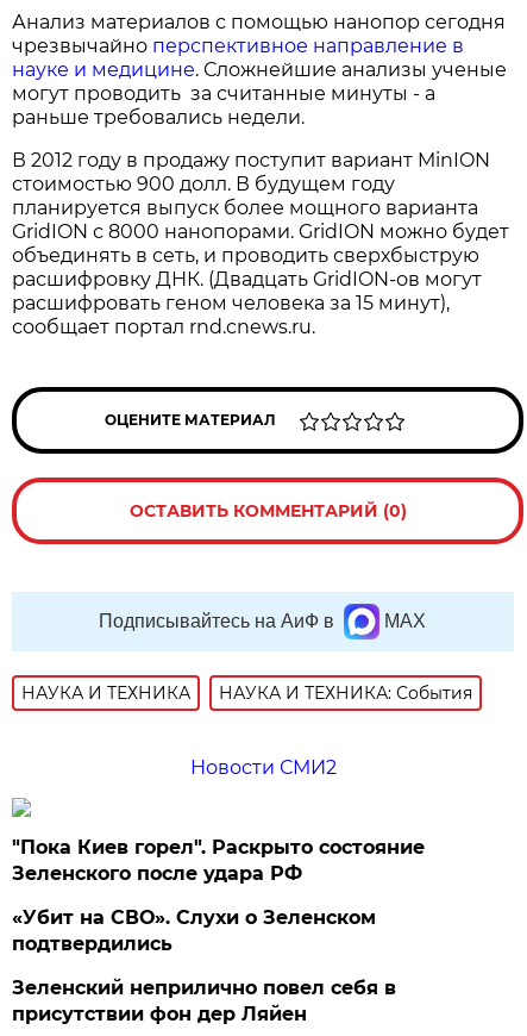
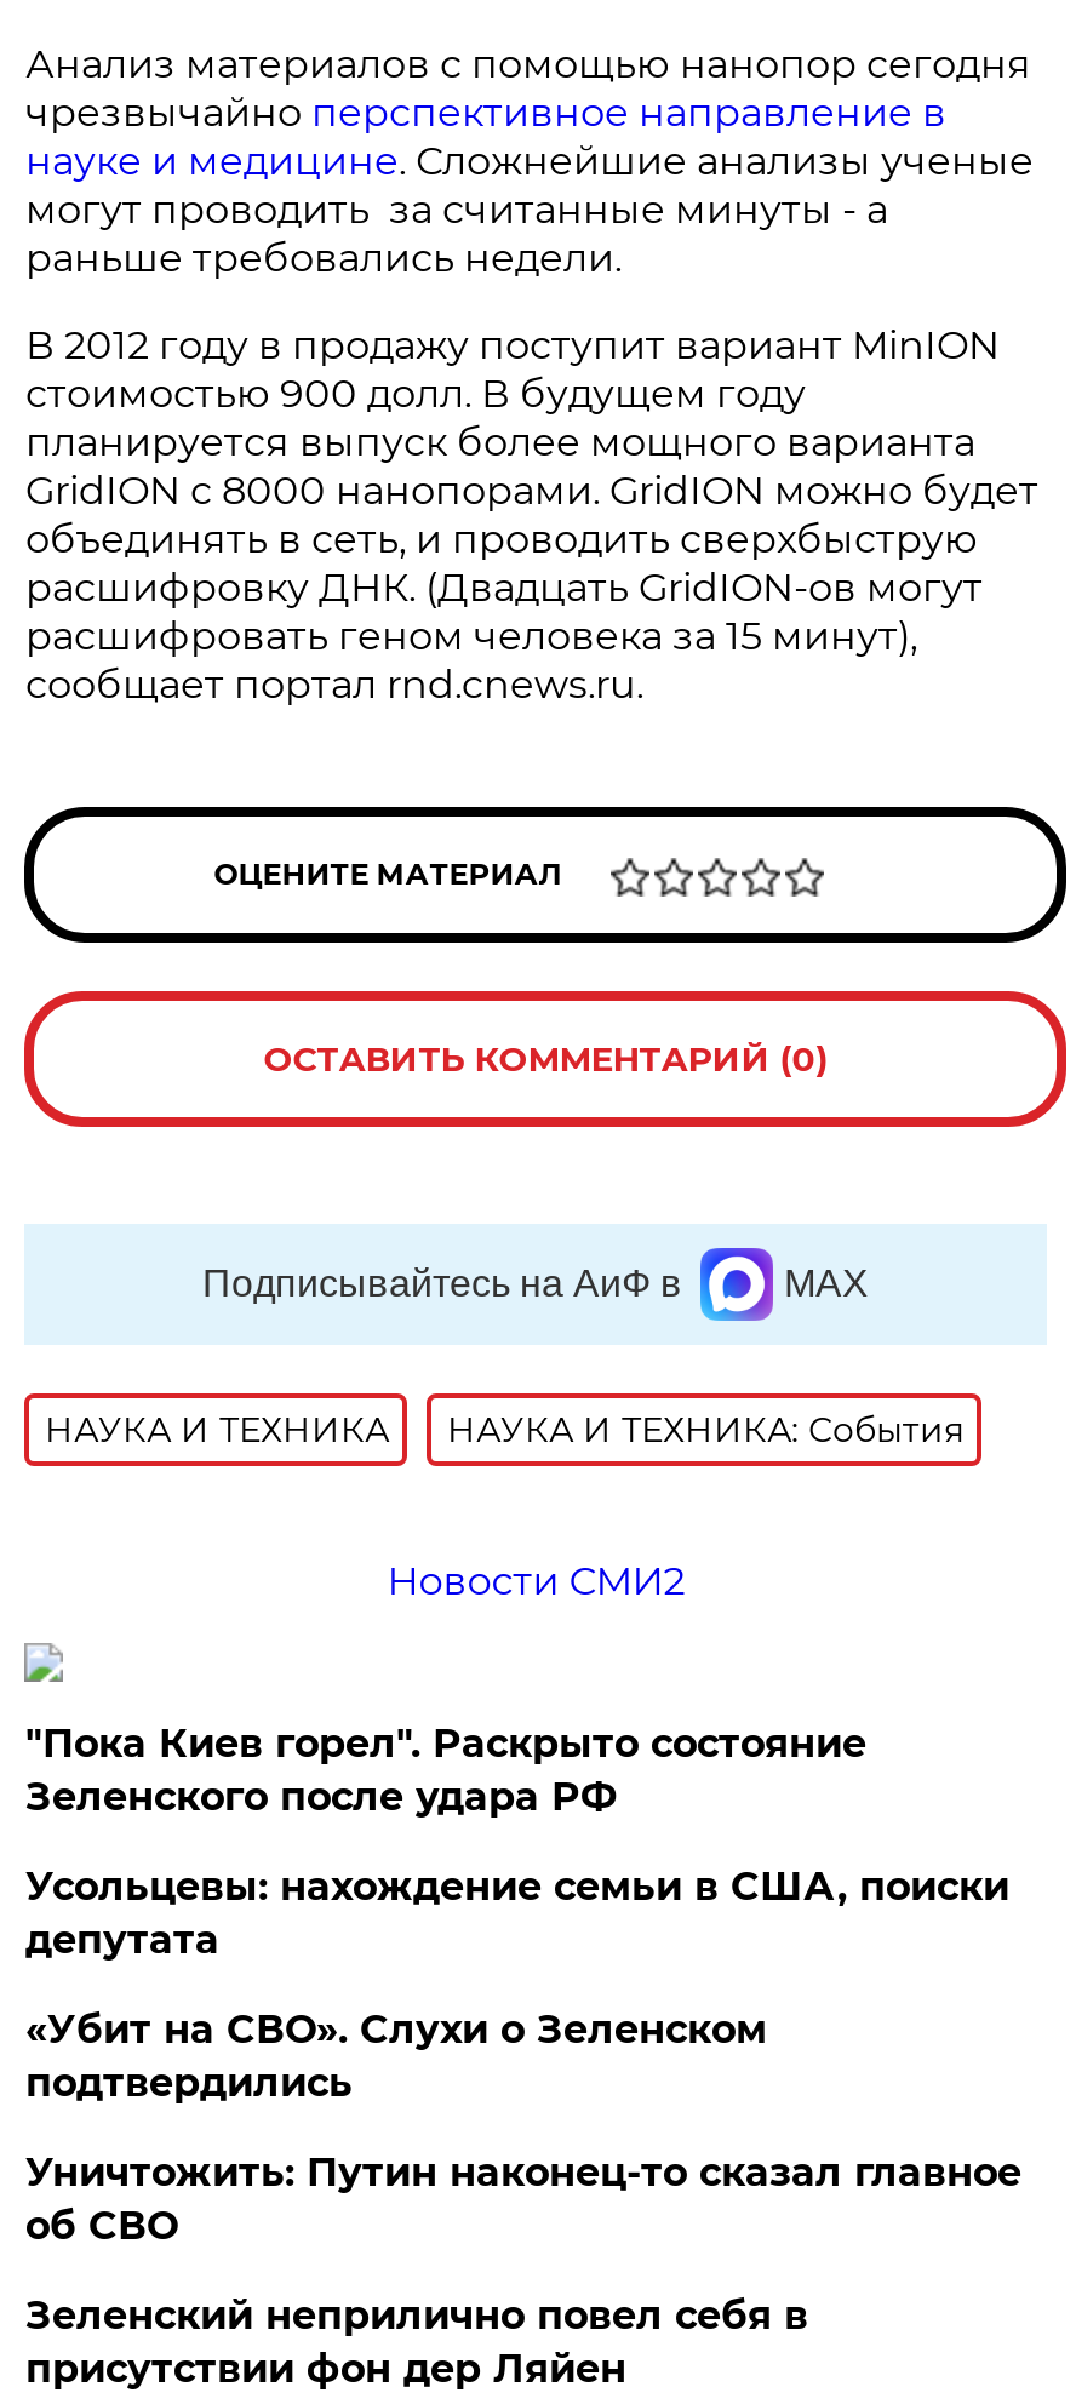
none -> [25,1864,1009,1963] Усольцевы: нахождение семьи в США, поиски | депутата
none -> [25,2150,1021,2249] Уничтожить: Путин наконец-то сказал главное | об СВО

